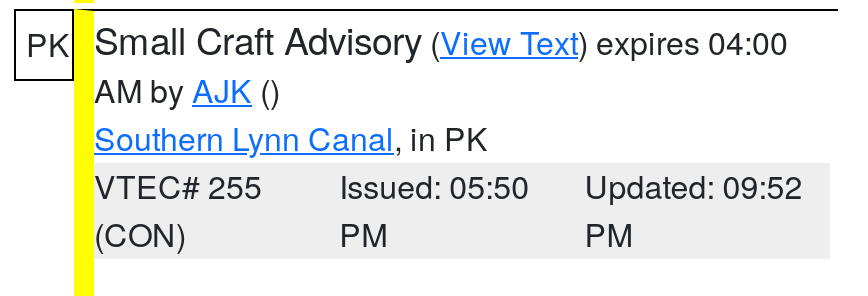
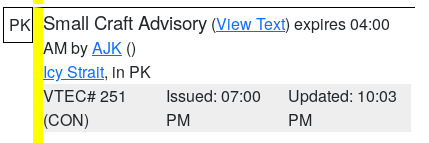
[94,115,488,209] Southern Lynn Canal, in PK | VTEC# 255 -> [43,60,151,107] Icy Strait, in PK | VTEC# 251
[339,163,529,209] Issued: 05:50 -> [166,84,261,107] Issued: 07:00
[584,163,802,209] Updated: 09:52 -> [288,84,397,107] Updated: 10:03

